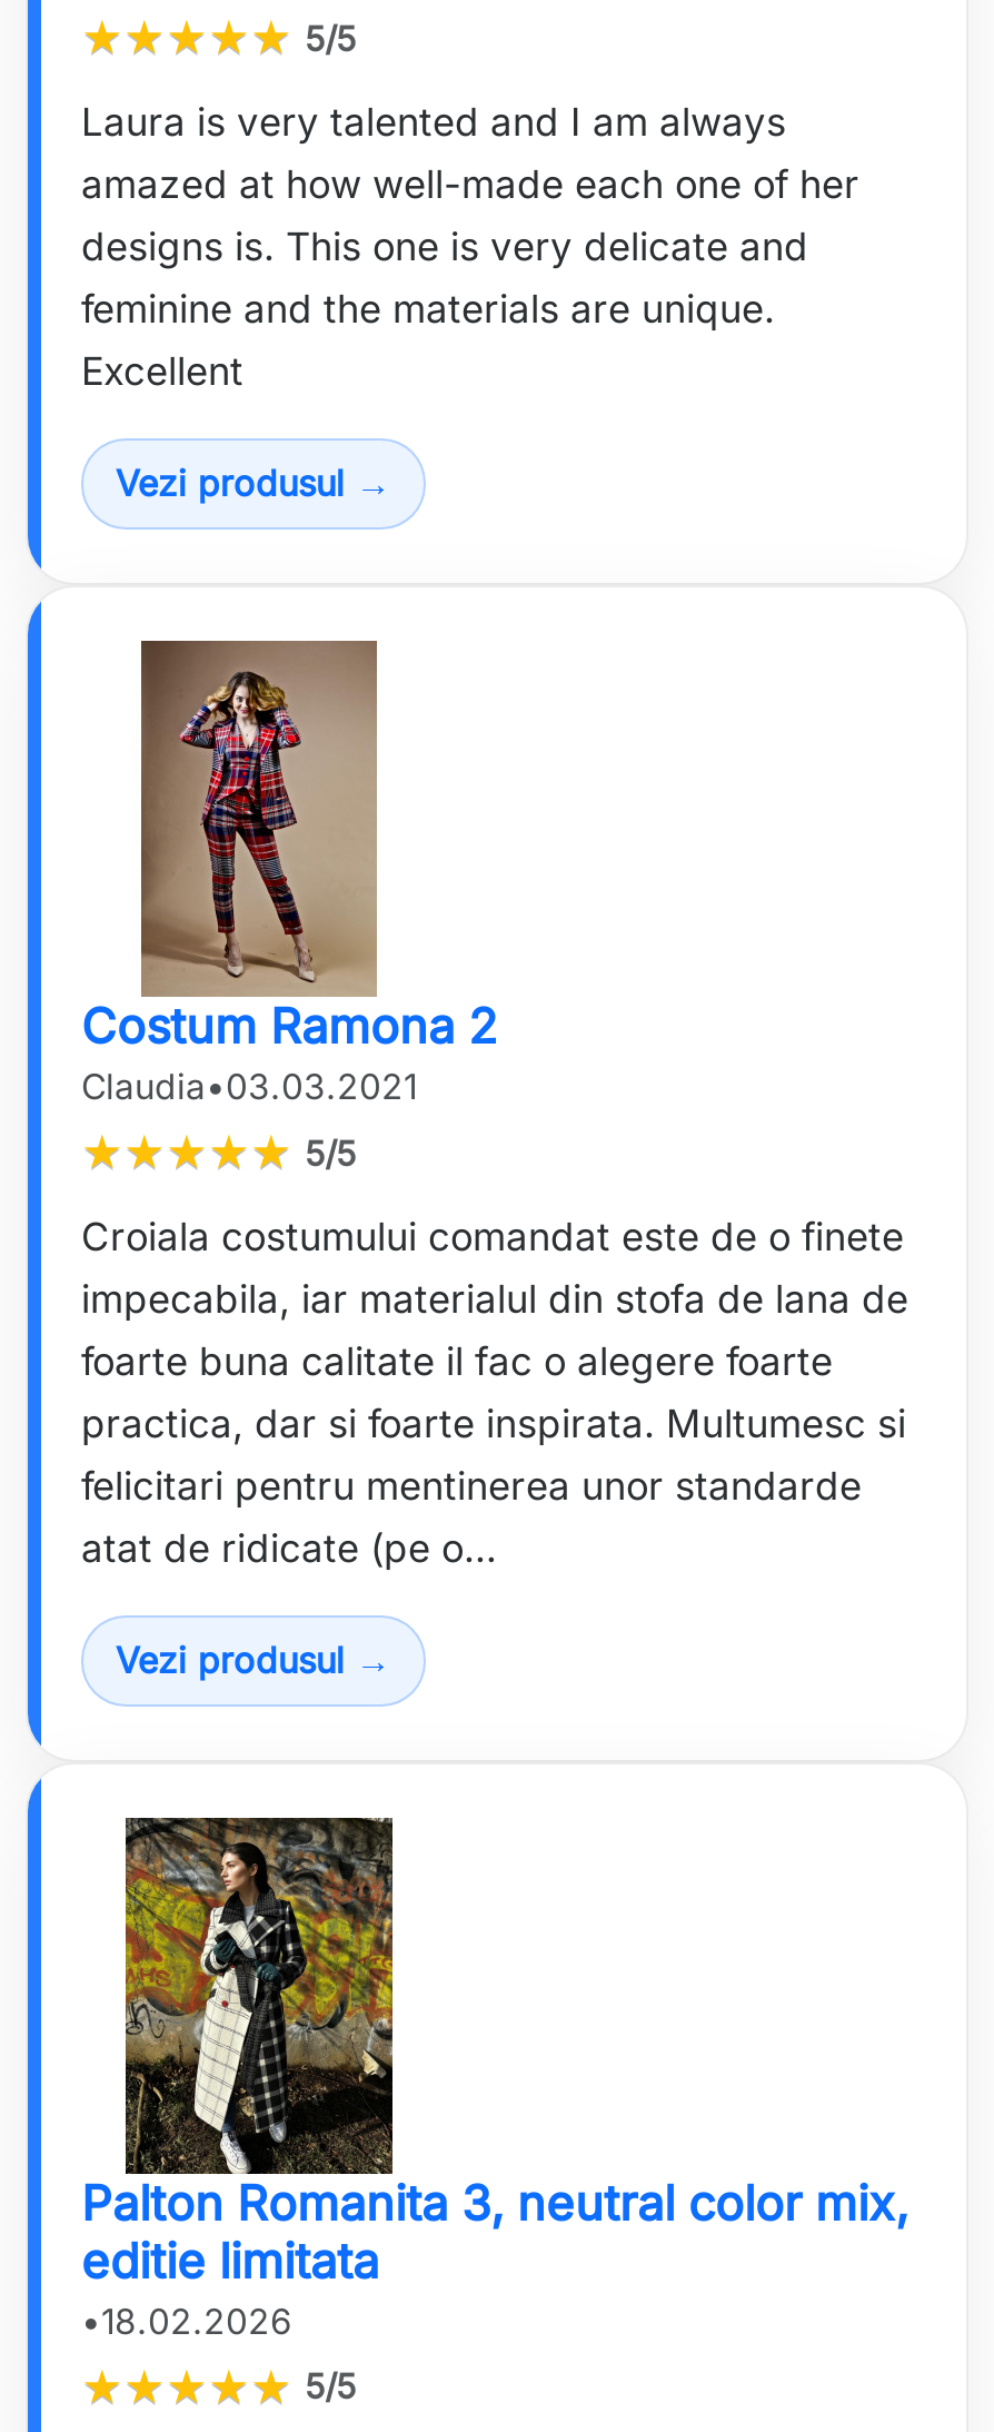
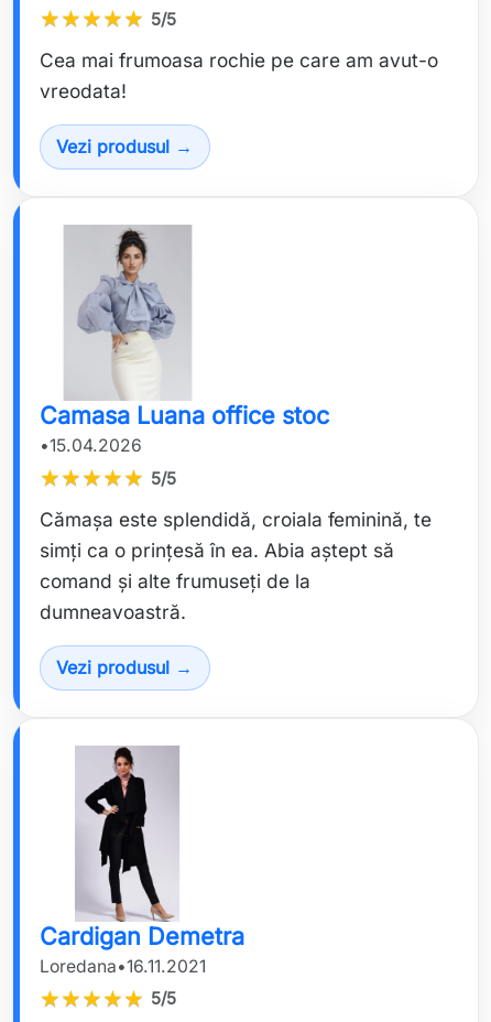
[81,97,859,393] Laura is very talented and I am always | amazed at how well-made each one of her | designs is. This one is very delicate and | feminine and the materials are unique. | Excellent -> [40,48,438,102] Cea mai frumoasa rochie pe care am avut-o | vreodata!
[81,641,497,1109] [image] | Costum Ramona 2 | Claudia •03.03.2021 -> [40,225,329,456] [image] | Camasa Luana office stoc | •15.04.2026
[81,1212,908,1570] Croiala costumului comandat este de o finete | impecabila, iar materialul din stofa de lana de | foarte buna calitate il fac o alegere foarte | practica, dar si foarte inspirata. Multumesc si | felicitari pentru mentinerea unor standarde | atat de ridicate (pe o… -> [40,507,432,623] Cămașa este splendidă, croiala feminină, te | simți ca o prințesă în ea. Abia aștept să | comand și alte frumuseți de la | dumneavoastră.
[81,1816,908,2344] [image] | Palton Romanita 3, neutral color mix, | editie limitata | •18.02.2026 -> [40,746,244,977] [image] | Cardigan Demetra | Loredana•16.11.2021

